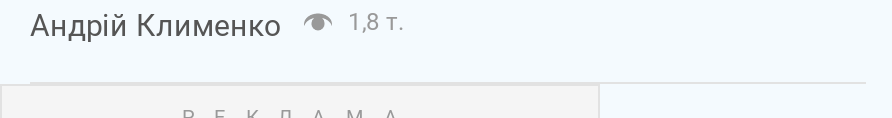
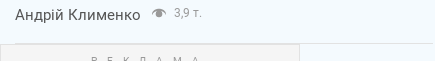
[348,9,404,37] 1,8 т. -> [174,6,202,20] 3,9 т.

